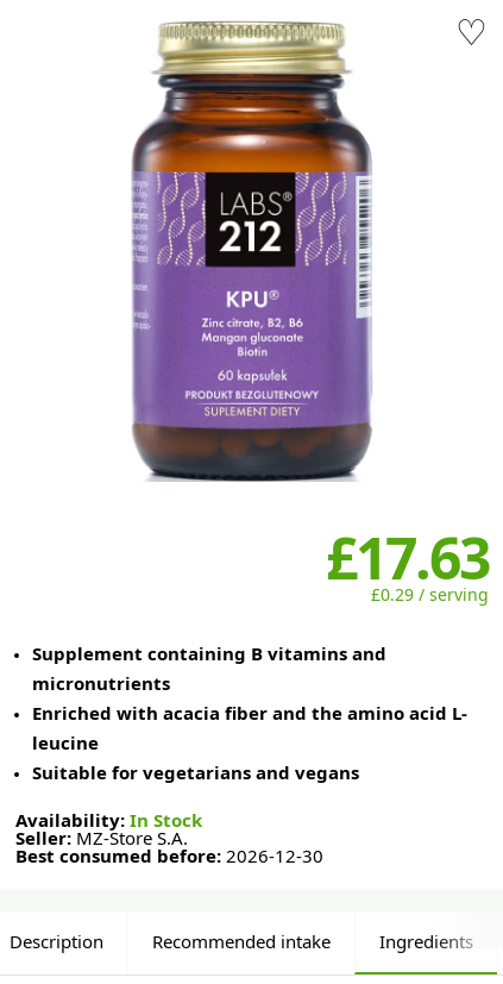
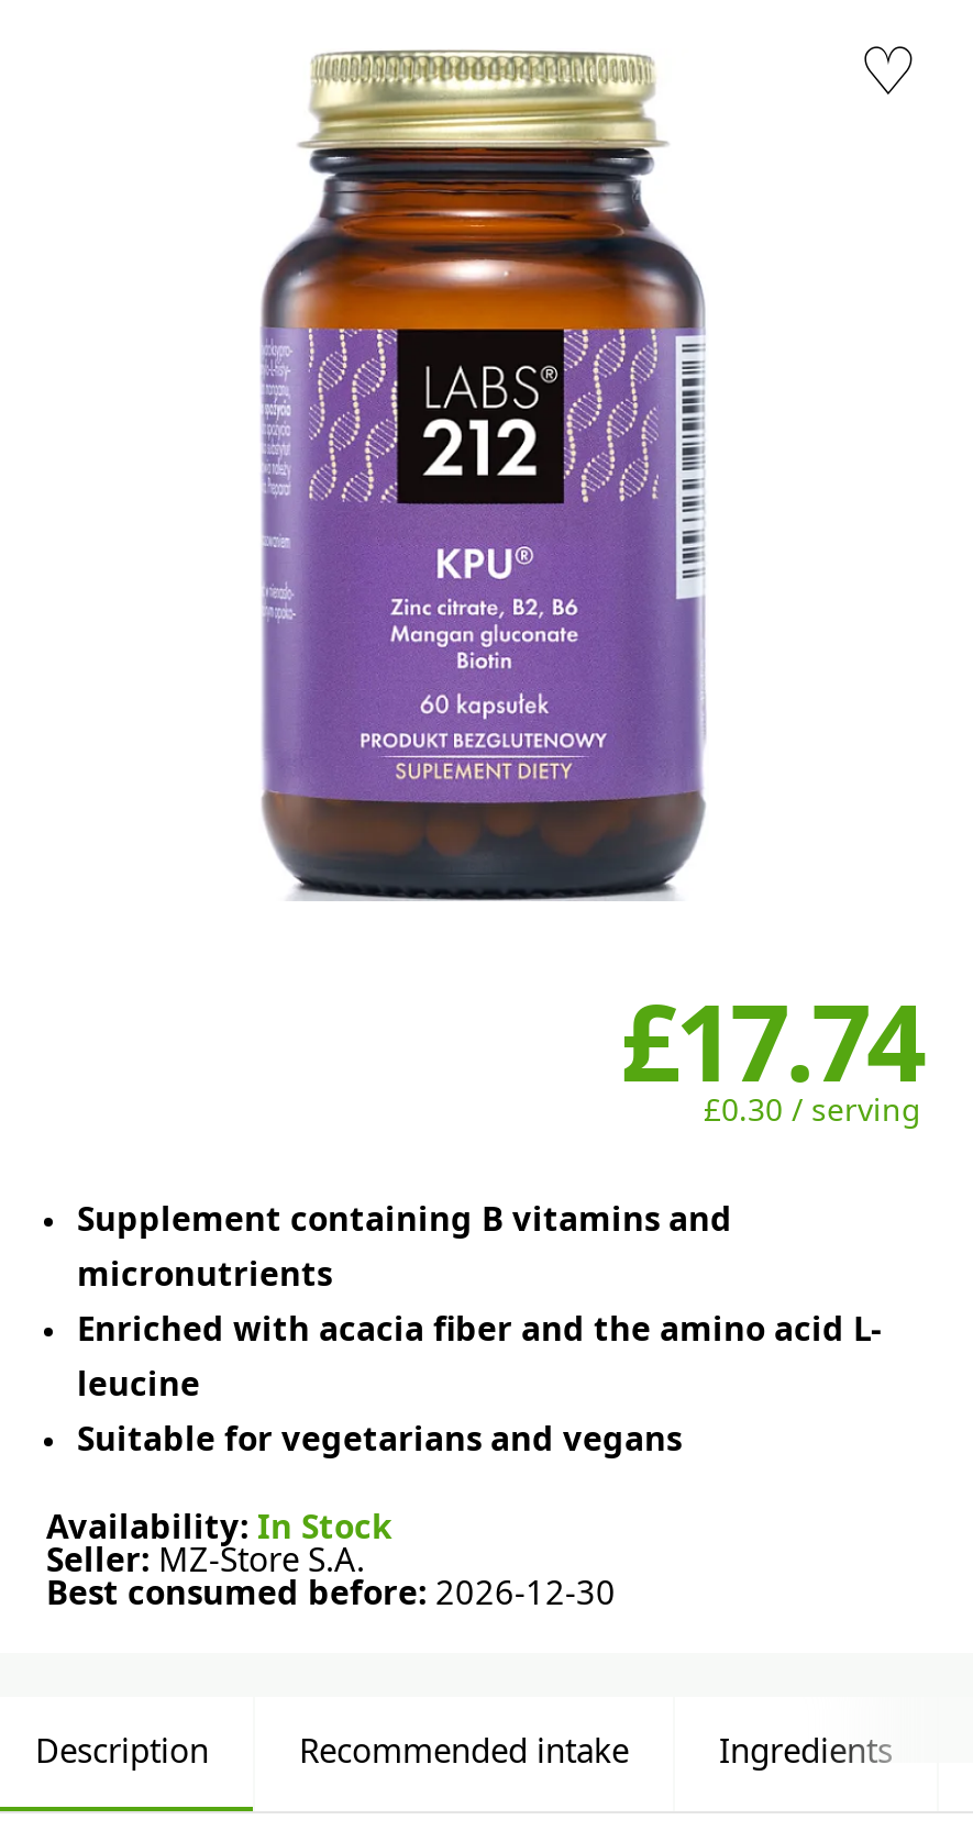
[326,529,489,587] £17.63 -> [620,989,921,1095] £17.74
[371,587,489,603] £0.29 / serving -> [704,1095,921,1125] £0.30 / serving

